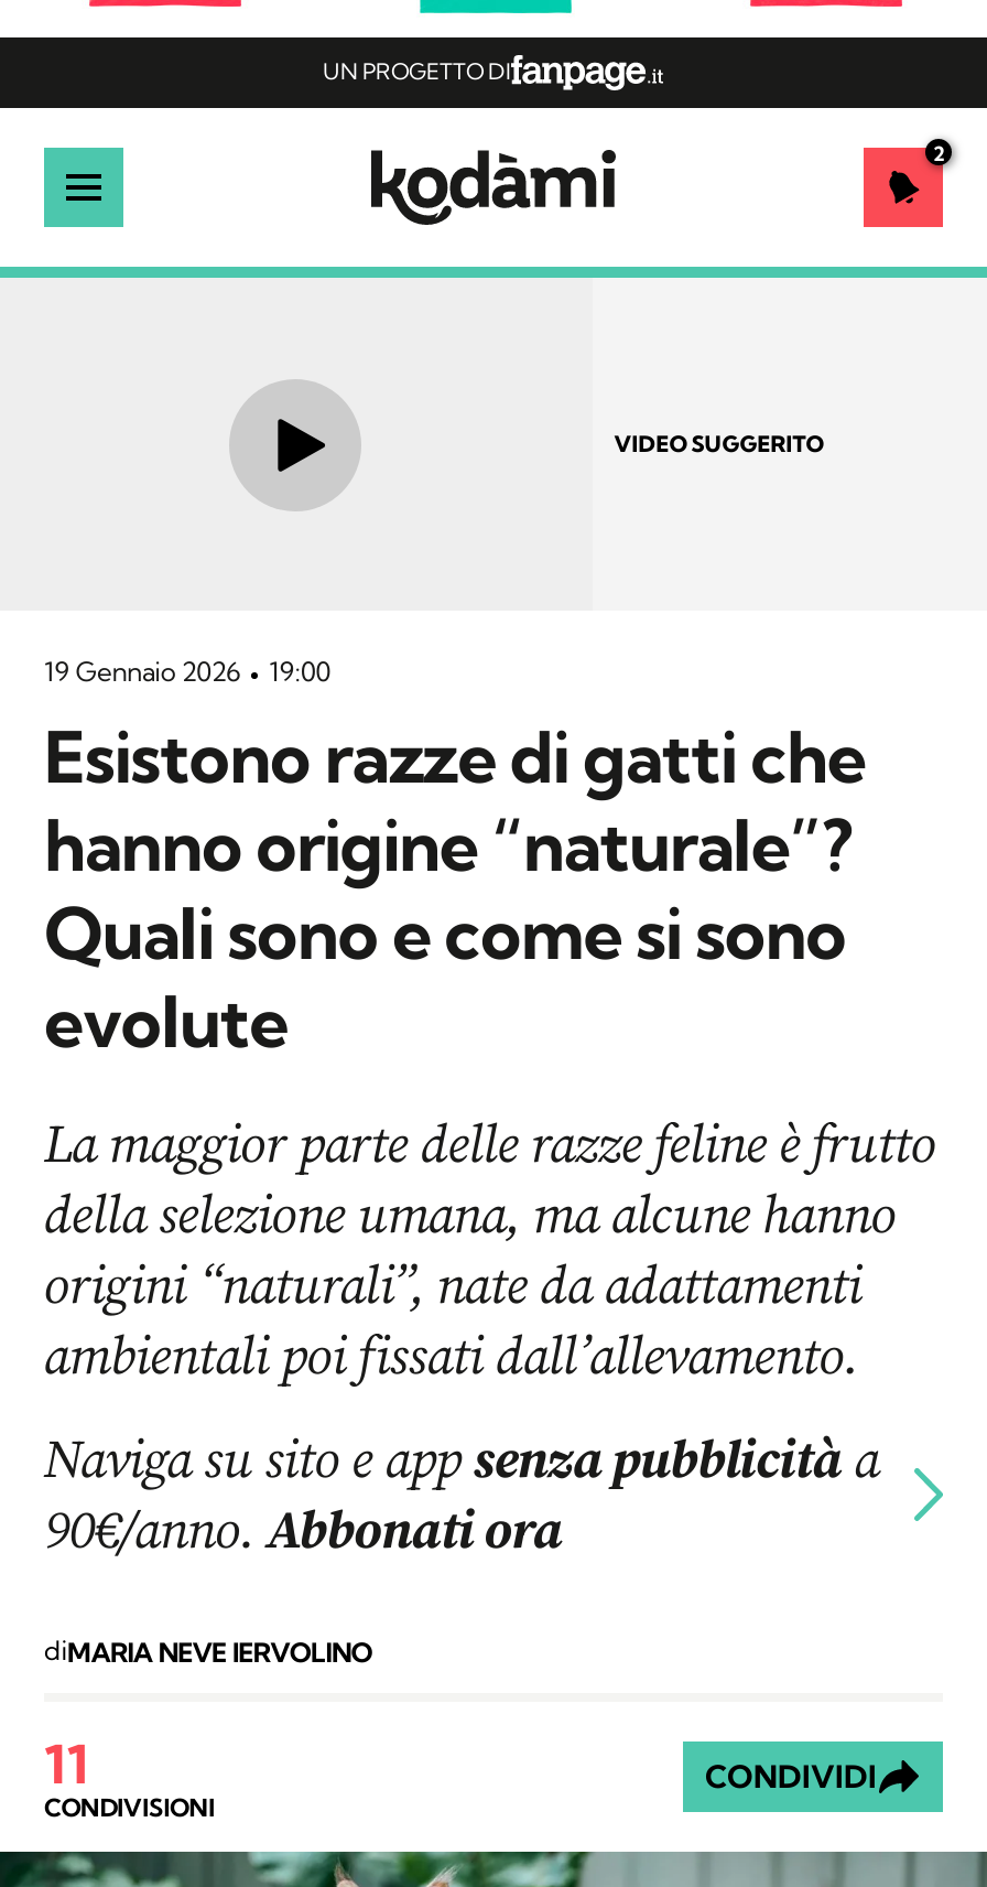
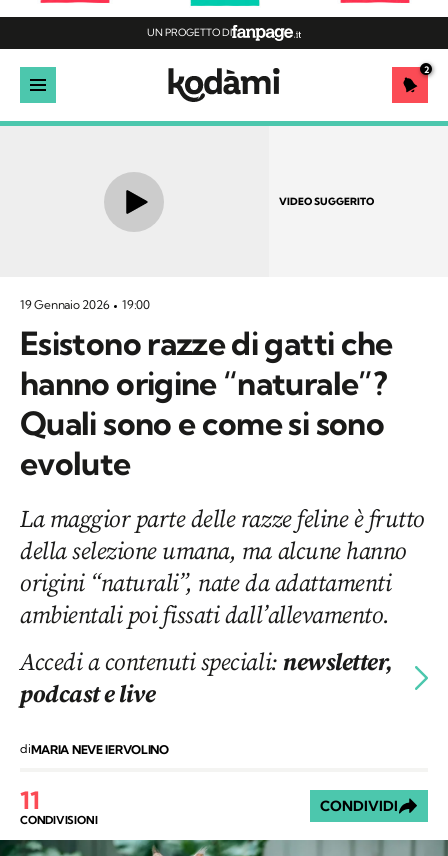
[44,1422,880,1566] Naviga su sito e appsenza pubblicità a | 90€/anno. Abbonati ora -> [20,645,393,710] Accedi a contenuti speciali: newsletter, | podcast e live

